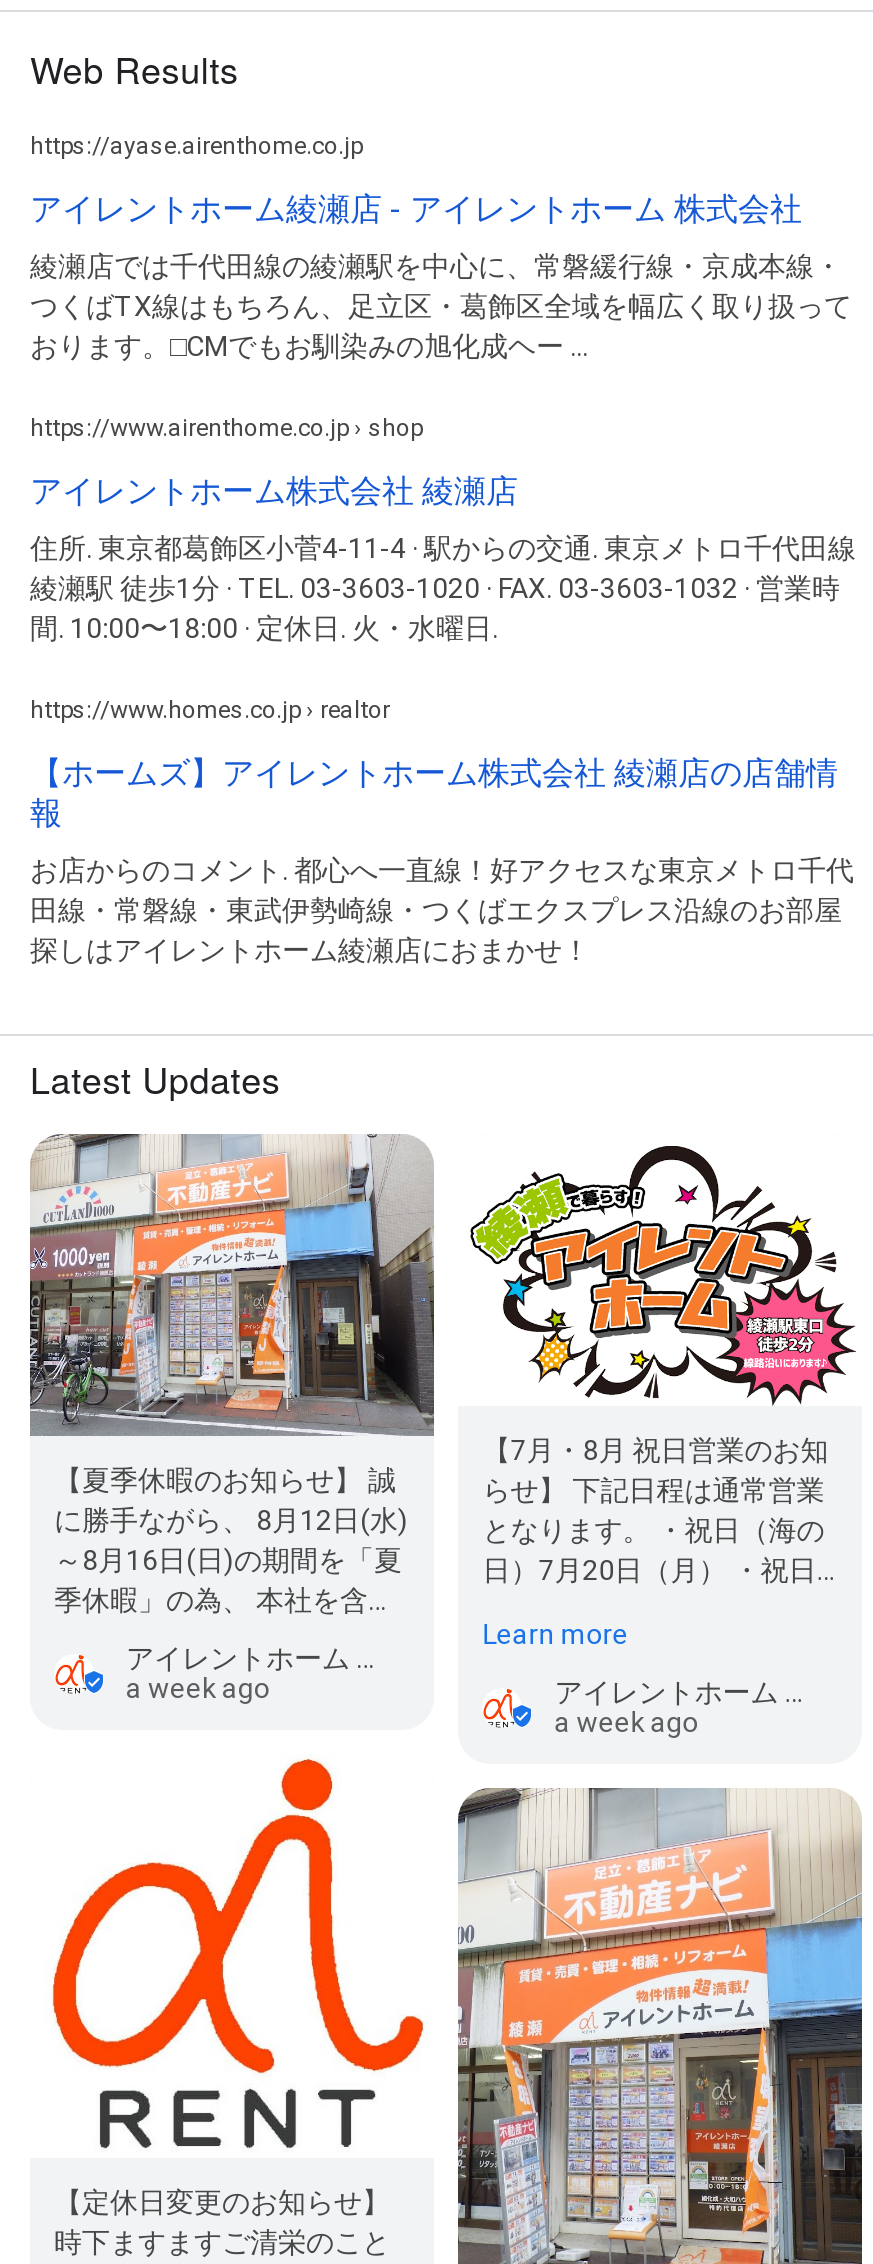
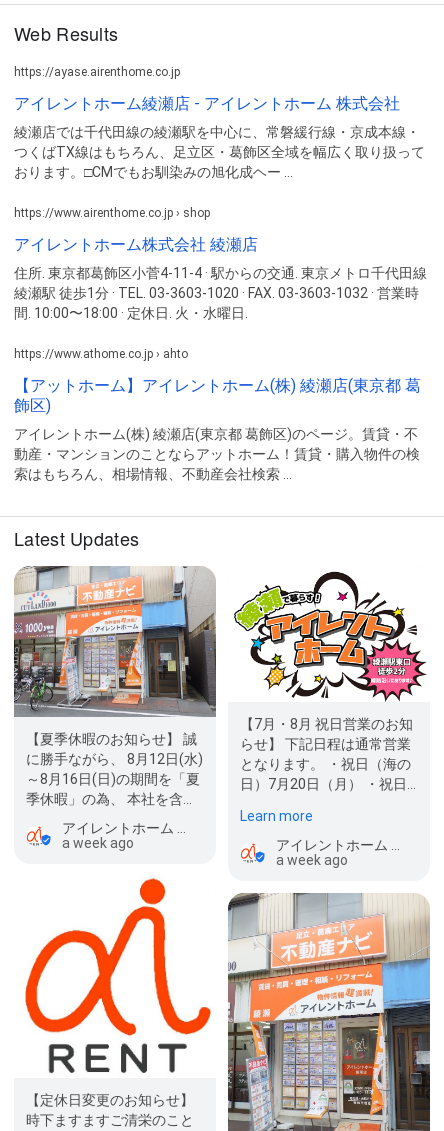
[30,695,390,723] https://www.homes.co.jp › realtor -> [14,347,188,361] https://www.athome.co.jp › ahto
[30,753,838,831] 【ホームズ】アイレントホーム株式会社 綾瀬店の店舗情 | 報 -> [14,376,421,415] 【アットホーム】アイレントホーム(株) 綾瀬店(東京都 葛 | 飾区)
[30,853,854,965] お店からのコメント. 都心へ一直線！好アクセスな東京メトロ千代 | 田線・常磐線・東武伊勢崎線・つくばエクスプレス沿線のお部屋 | 探しはアイレントホーム綾瀬店におまかせ！ -> [14,426,420,482] アイレントホーム(株) 綾瀬店(東京都 葛飾区)のページ。賃貸・不 | 動産・マンションのことならアットホーム！賃貸・購入物件の検 | 索はもちろん、相場情報、不動産会社検索 ...

